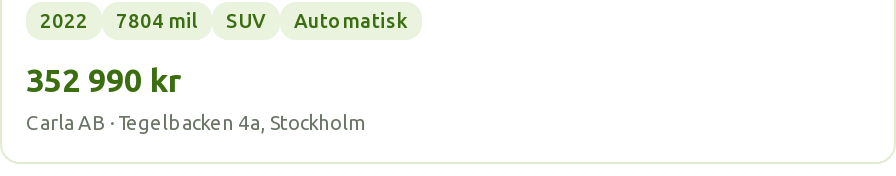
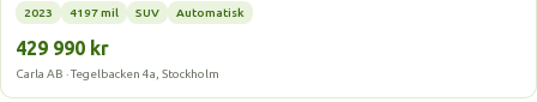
[40,10,198,32] 2022 | 7804 mil -> [24,6,119,19] 2023 | 4197 mil
[26,62,182,98] 352 990 kr -> [16,37,109,59] 429 990 kr

